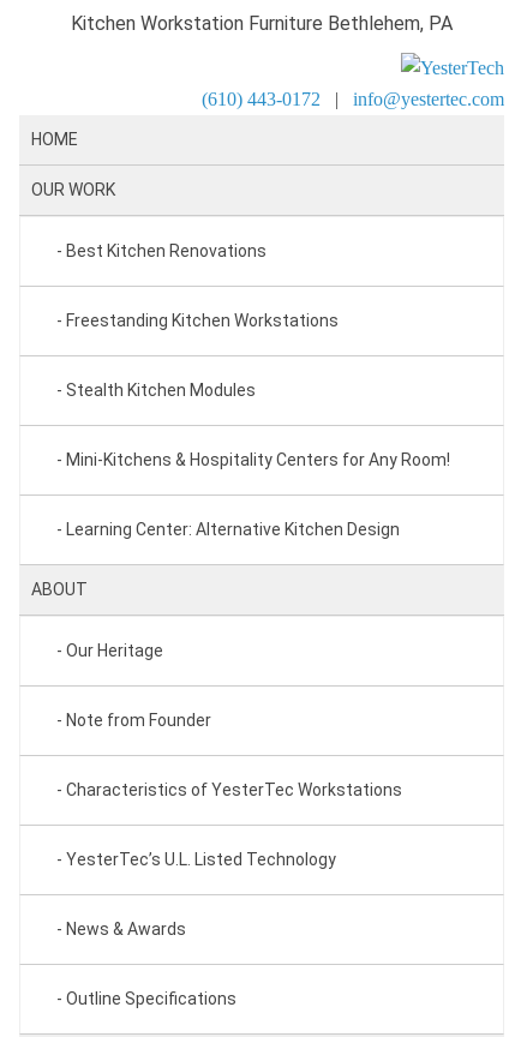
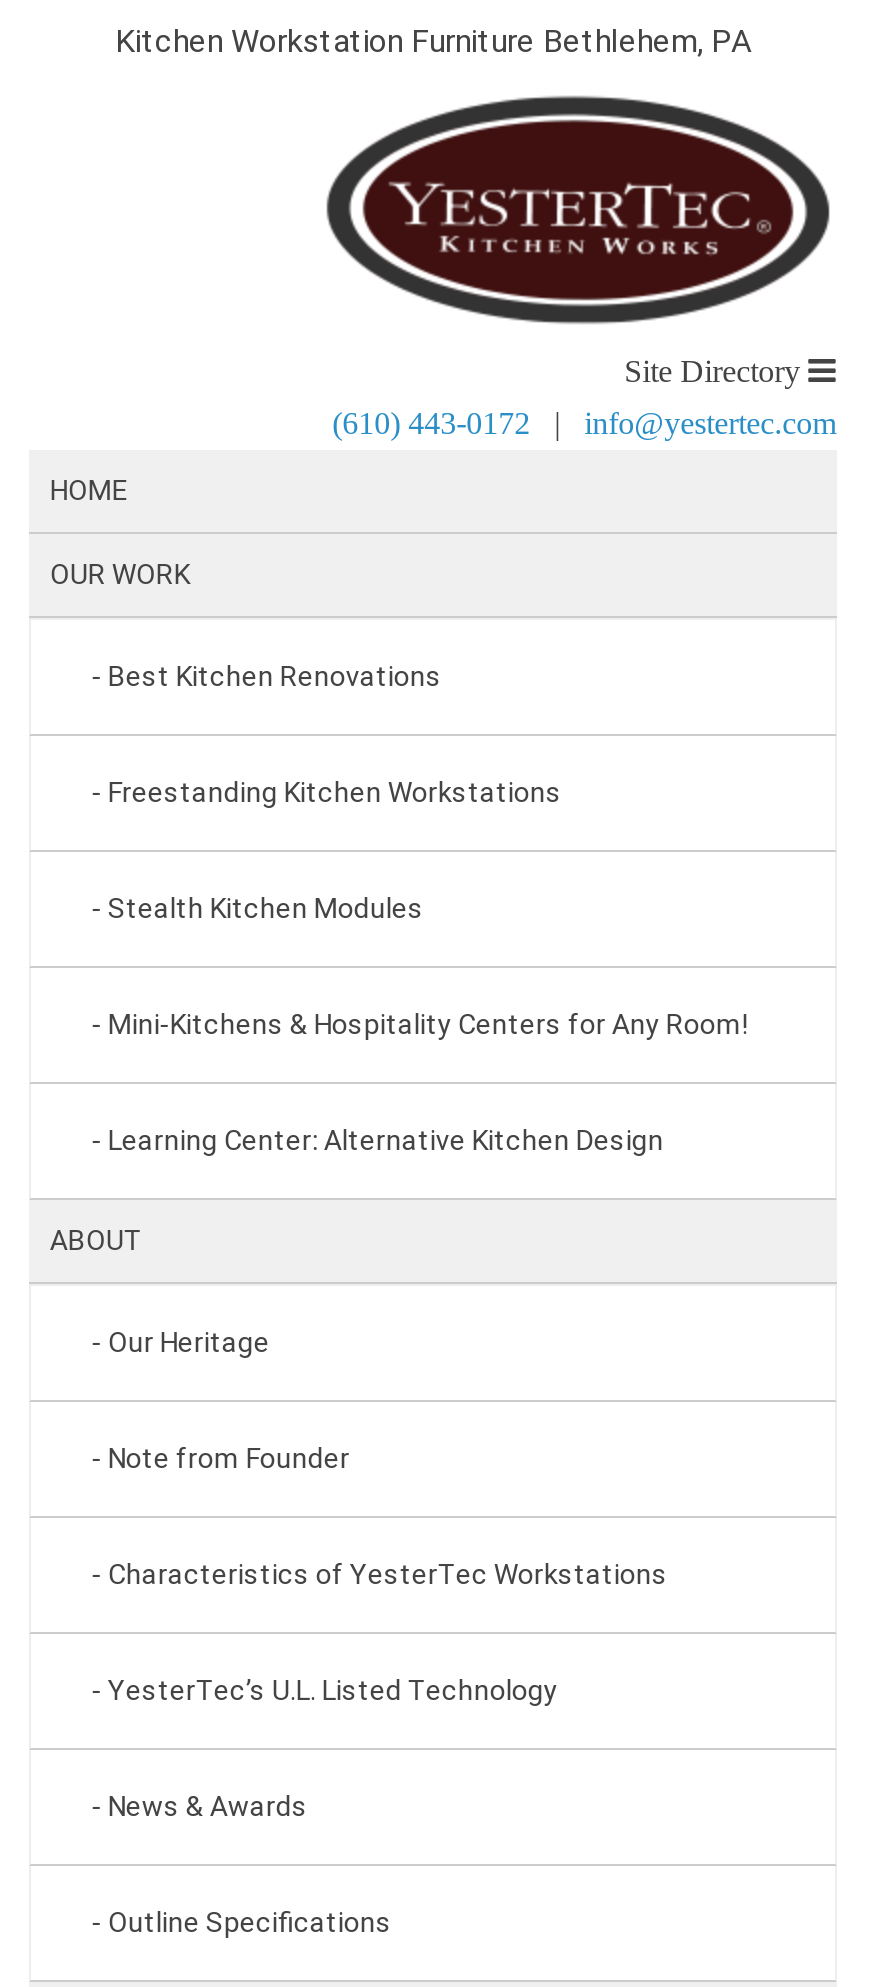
none -> [325,94,831,389] [image] | Site Directory

